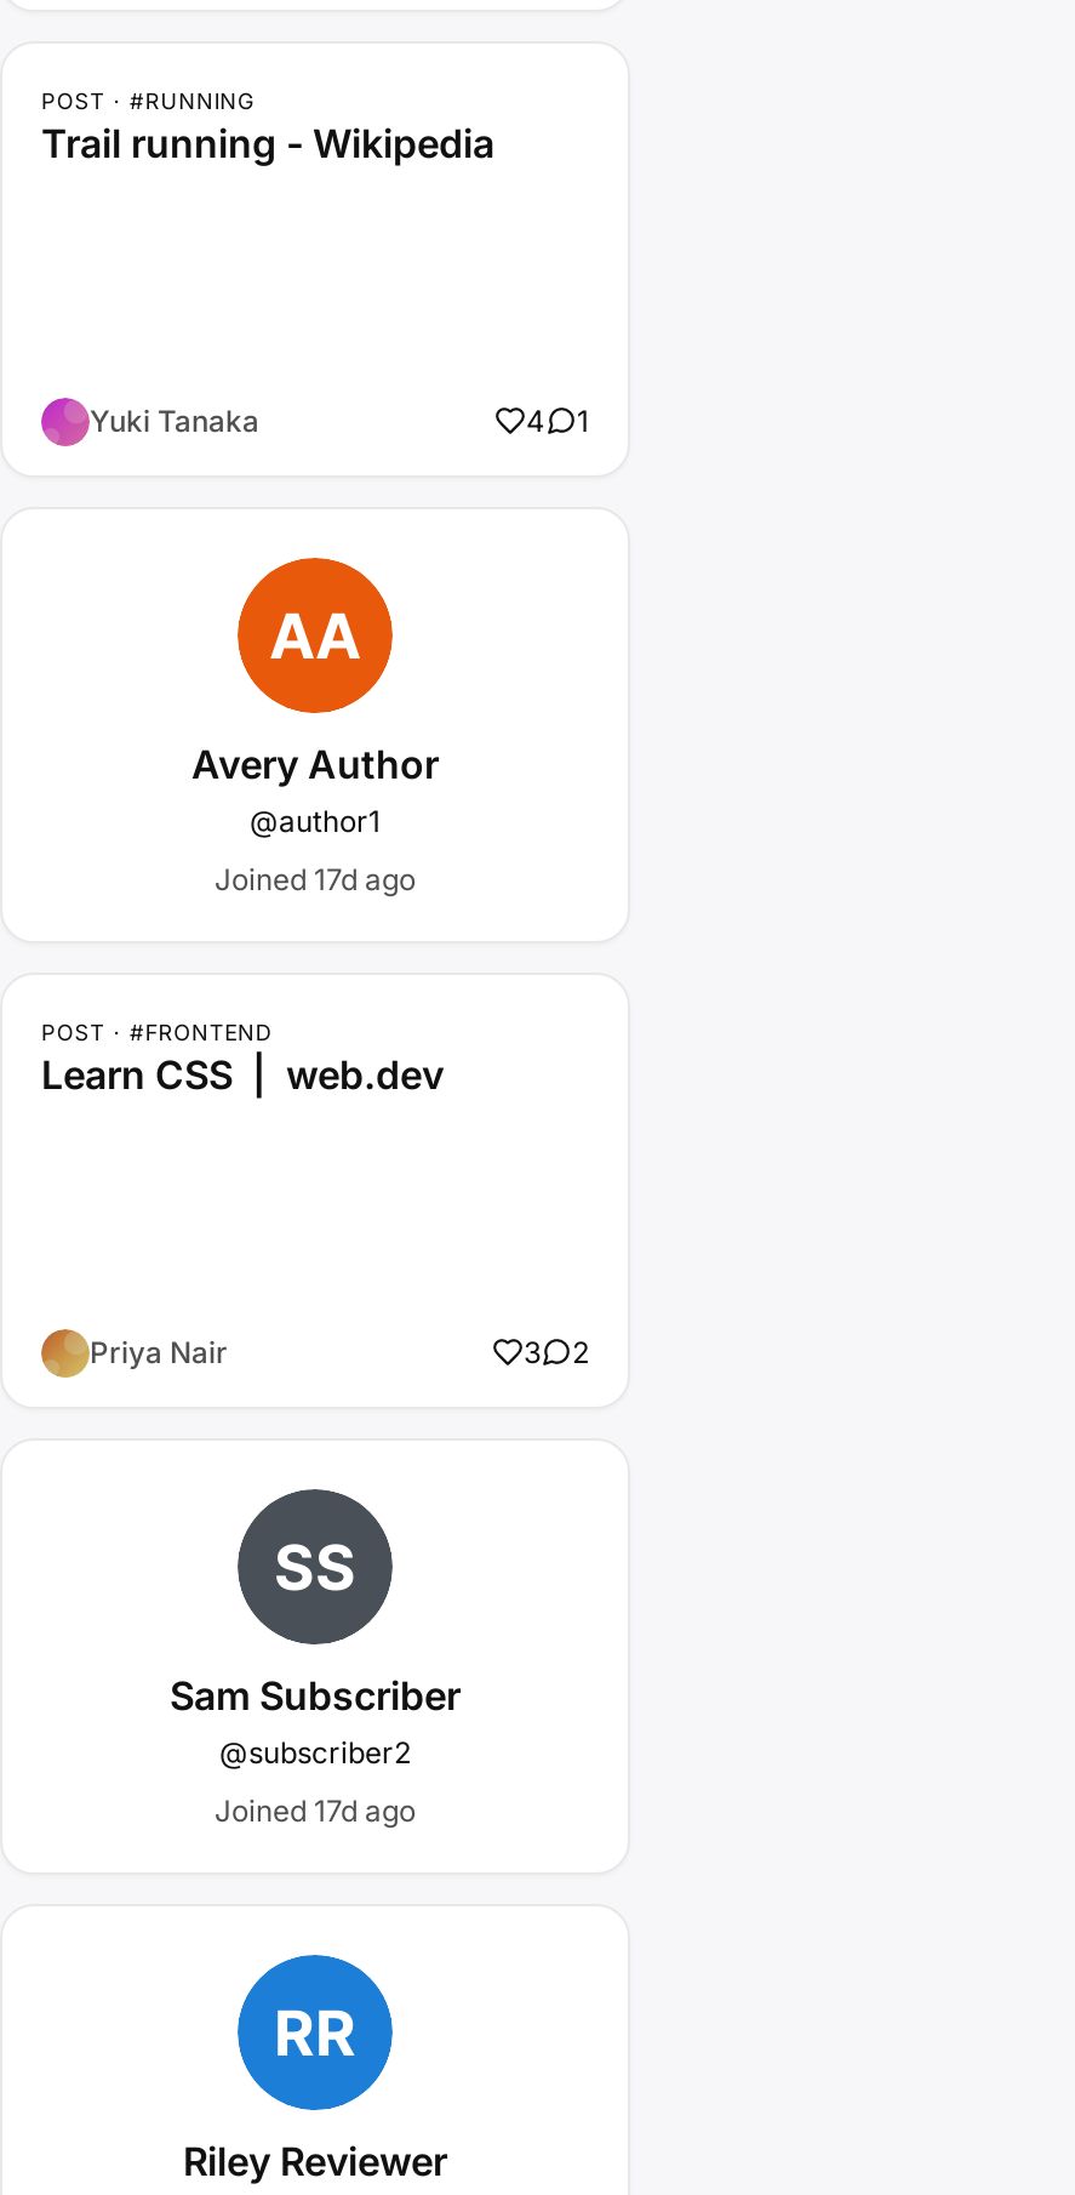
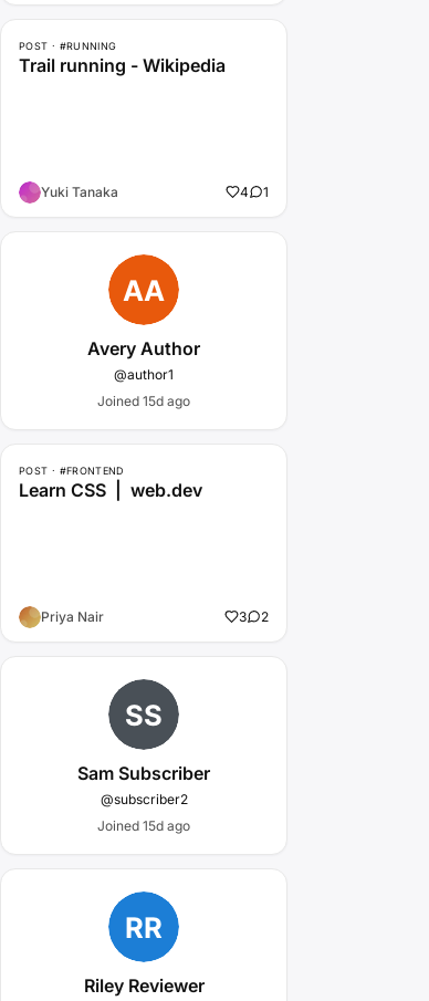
[215,861,416,897] Joined 17d ago -> [97,393,190,409] Joined 15d ago
[215,1792,416,1829] Joined 17d ago -> [97,817,190,834] Joined 15d ago

